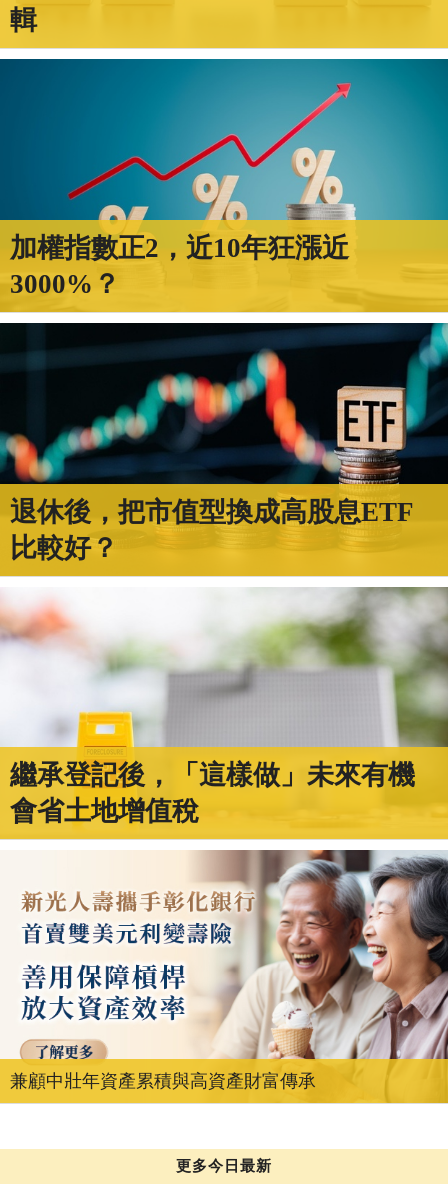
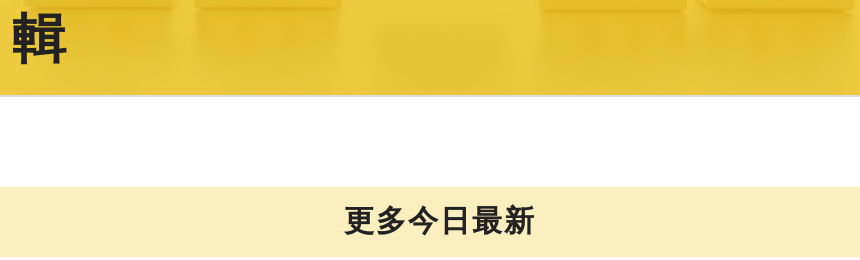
[3,58,445,299] [image] | 加權指數正2，近10年狂漲近 | 3000%？ -> none
[3,322,445,563] [image] | 退休後，把市值型換成高股息ETF | 比較好？ -> none
[3,586,445,826] [image] | 繼承登記後，「這樣做」未來有機 | 會省土地增值稅 -> none
[3,849,445,1091] [image] | 兼顧中壯年資產累積與高資產財富傳承 -> none

